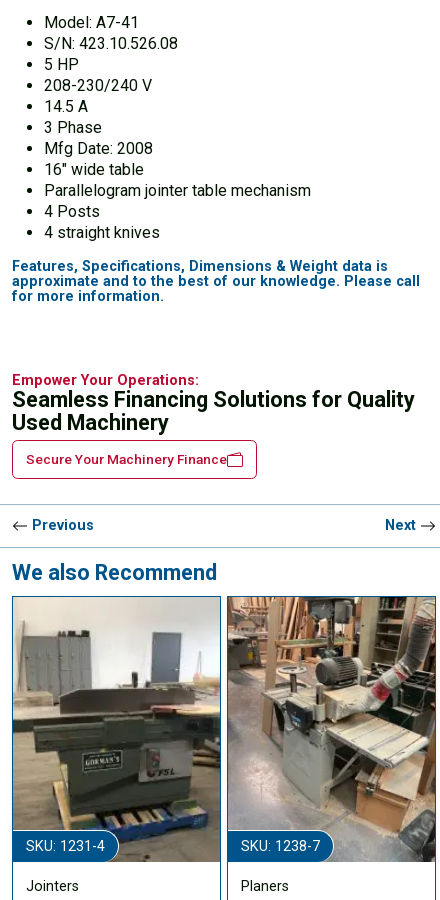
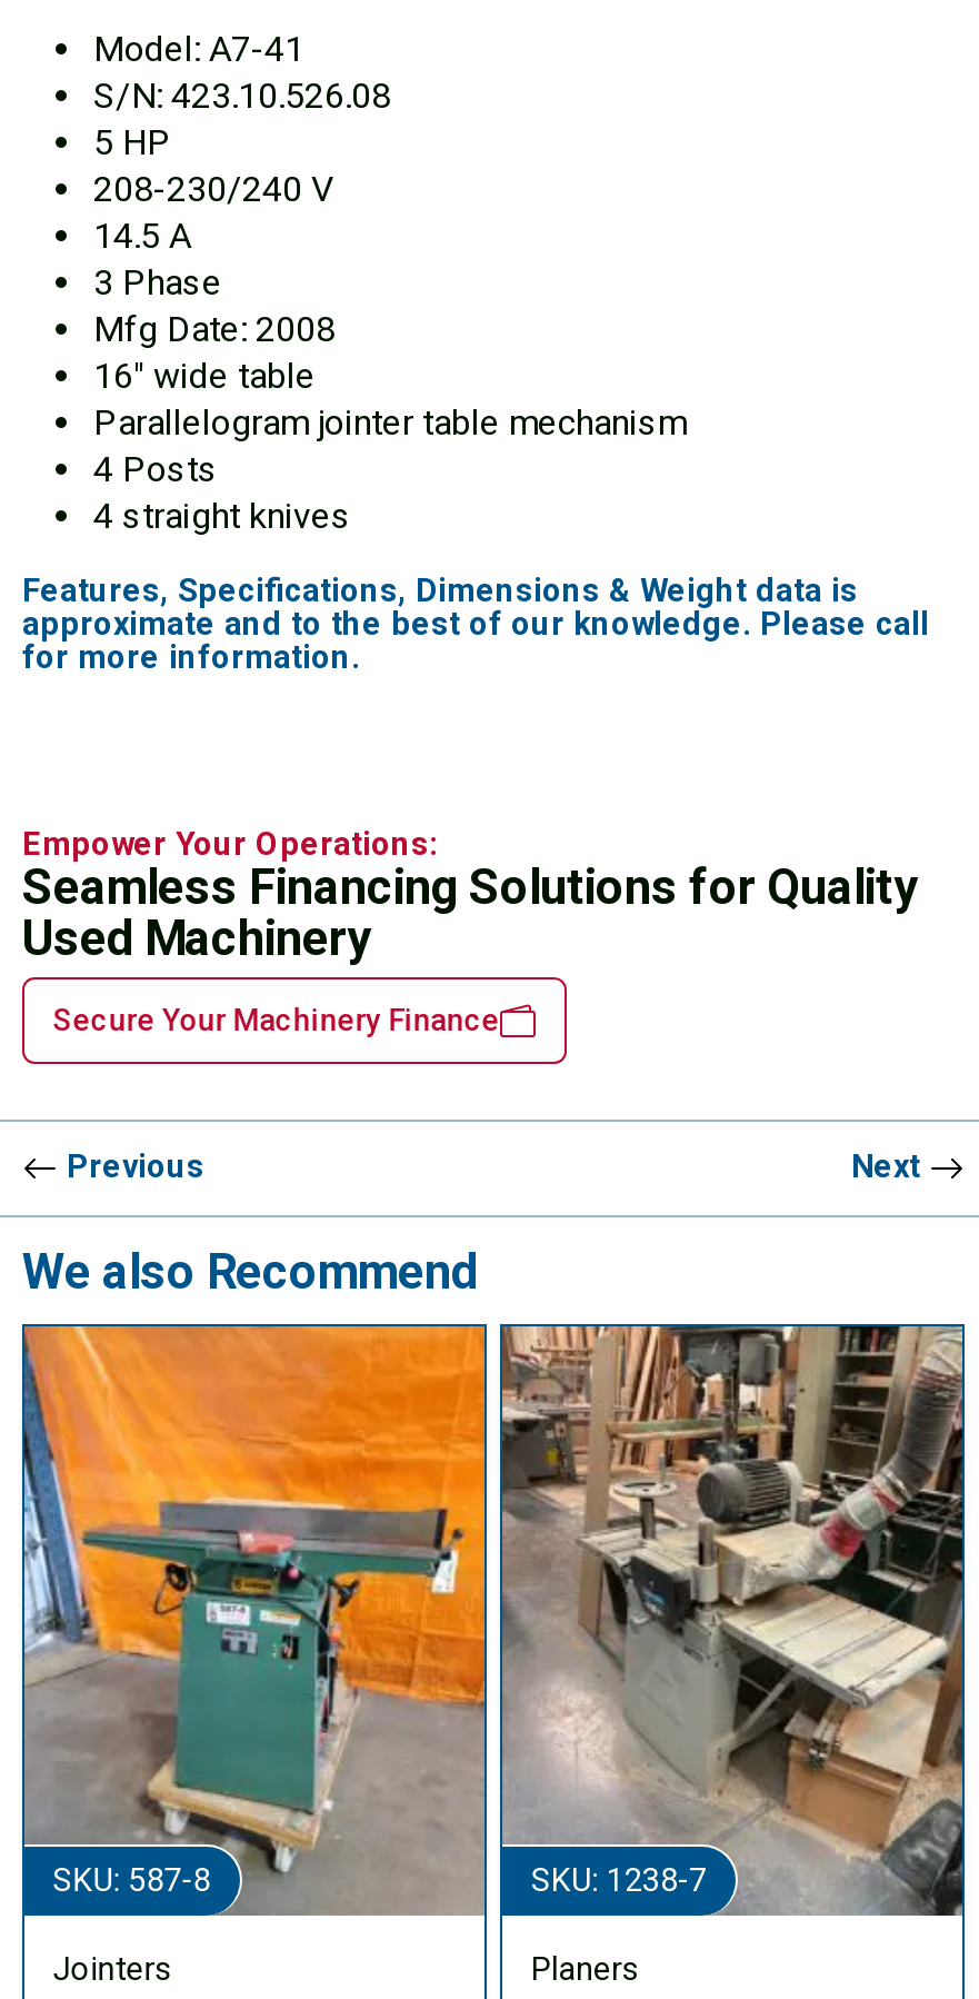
[12,596,221,861] [image] | SKU: 1231-4 -> [22,1324,487,1916] [image] | SKU: 587-8

